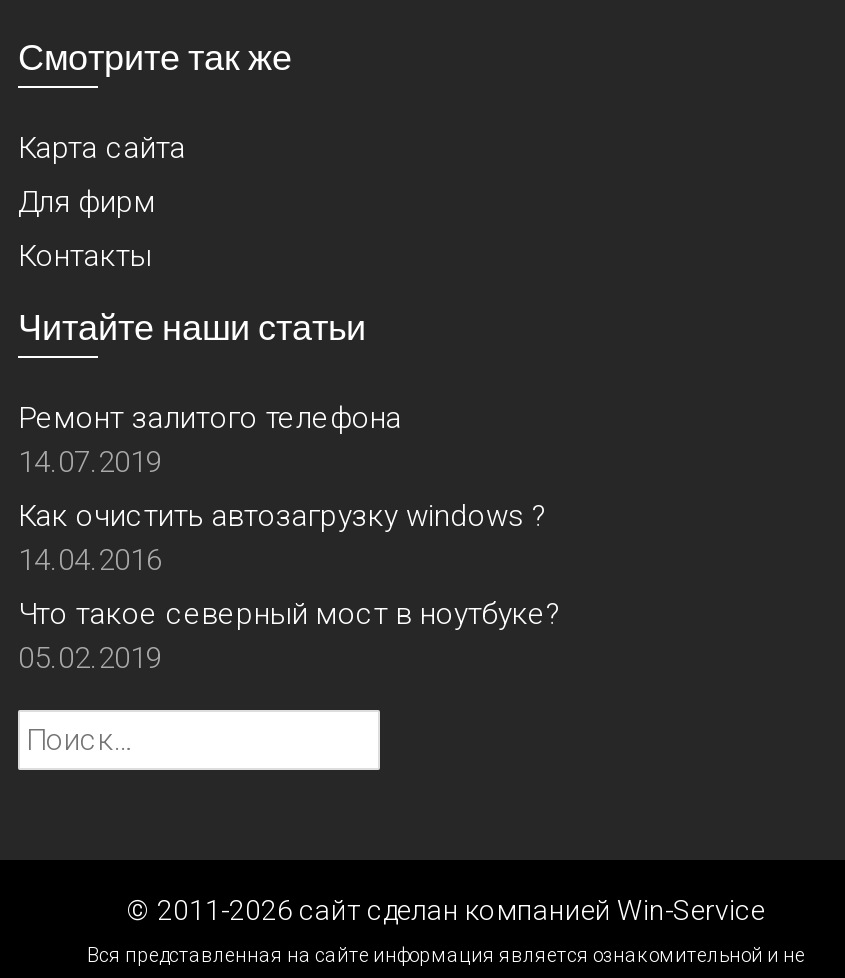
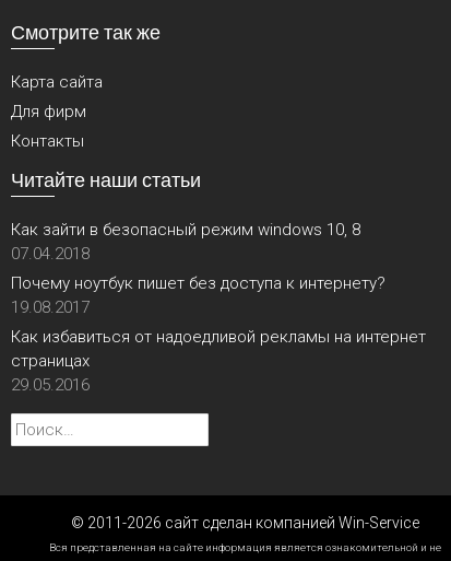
[18,400,402,480] Ремонт залитого телефона | 14.07.2019 -> [11,220,360,264] Как зайти в безопасный режим windows 10, 8 | 07.04.2018
[18,498,548,578] Как очистить автозагрузку windows ? | 14.04.2016 -> [11,274,385,317] Почему ноутбук пишет без доступа к интернету? | 19.08.2017
[18,596,562,676] Что такое северный мост в ноутбуке? | 05.02.2019 -> [11,327,426,395] Как избавиться от надоедливой рекламы на интернет | страницах | 29.05.2016

